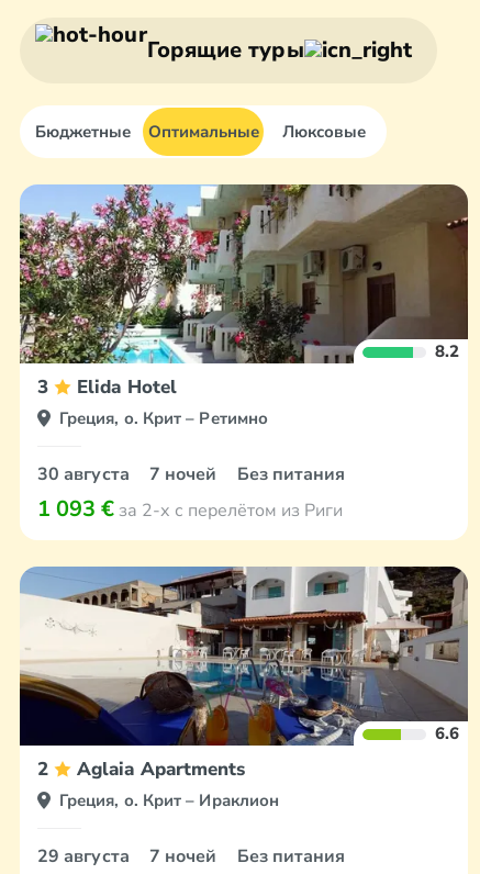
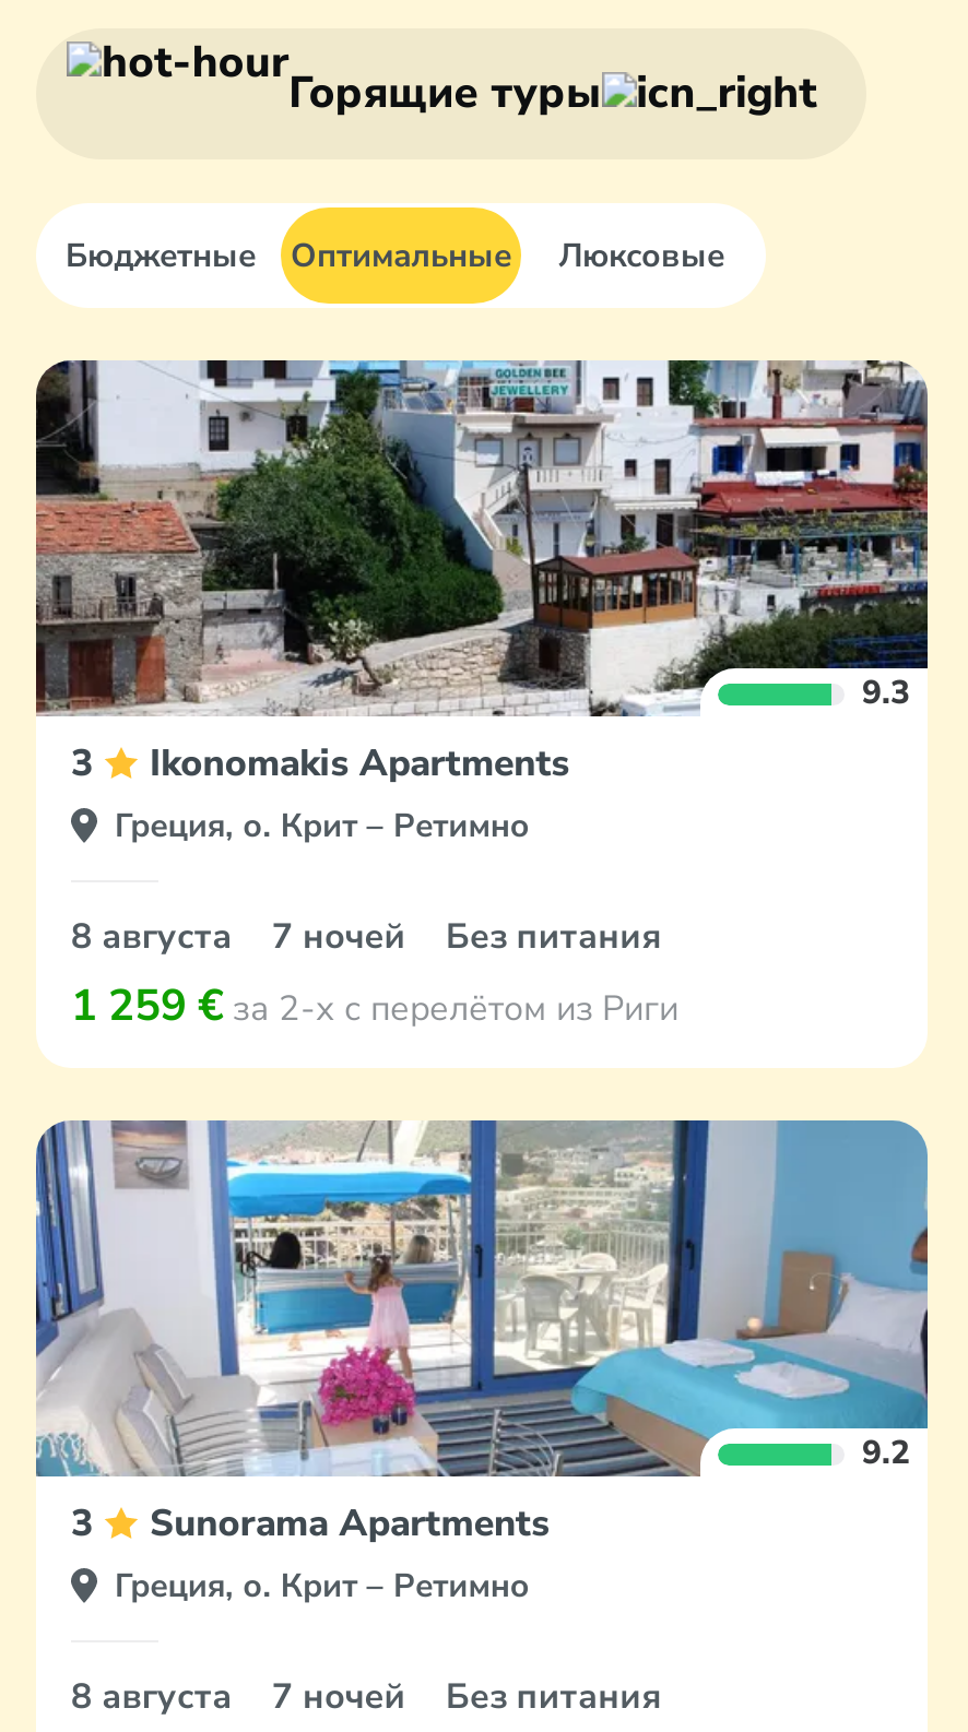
[19,183,468,365] [image] | 8.2 -> [34,358,928,716] [image] | 9.3
[77,374,177,400] Elida Hotel -> [150,738,569,788] Ikonomakis Apartments
[37,462,345,486] 30 августа 7 ночей Без питания -> [71,913,662,961] 8 августа 7 ночей Без питания
[37,494,343,524] 1 093 €за 2-х с перелётом из Риги -> [71,976,678,1035] 1 259 €за 2-х с перелётом из Риги
[19,565,469,747] [image] | 6.6 -> [34,1118,930,1479] [image] | 9.2
[37,757,54,782] 2 -> [71,1498,104,1549] 3
[77,757,245,782] Aglaia Apartments -> [150,1498,549,1549] Sunorama Apartments
[59,789,279,811] Греция, о. Крит – Ираклион -> [115,1564,530,1608] Греция, о. Крит – Ретимно
[37,844,345,869] 29 августа 7 ночей Без питания -> [71,1673,662,1721] 8 августа 7 ночей Без питания

